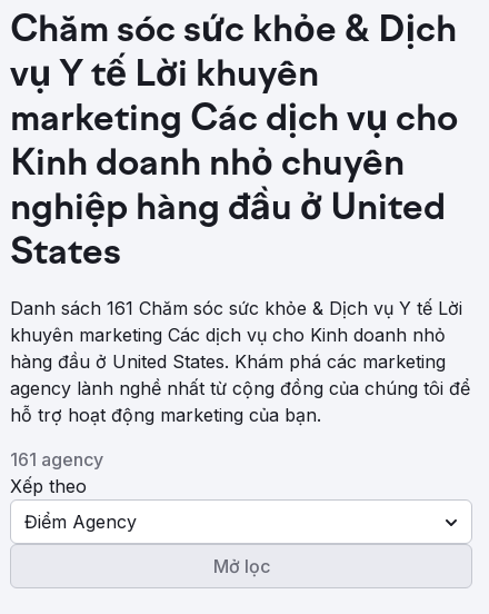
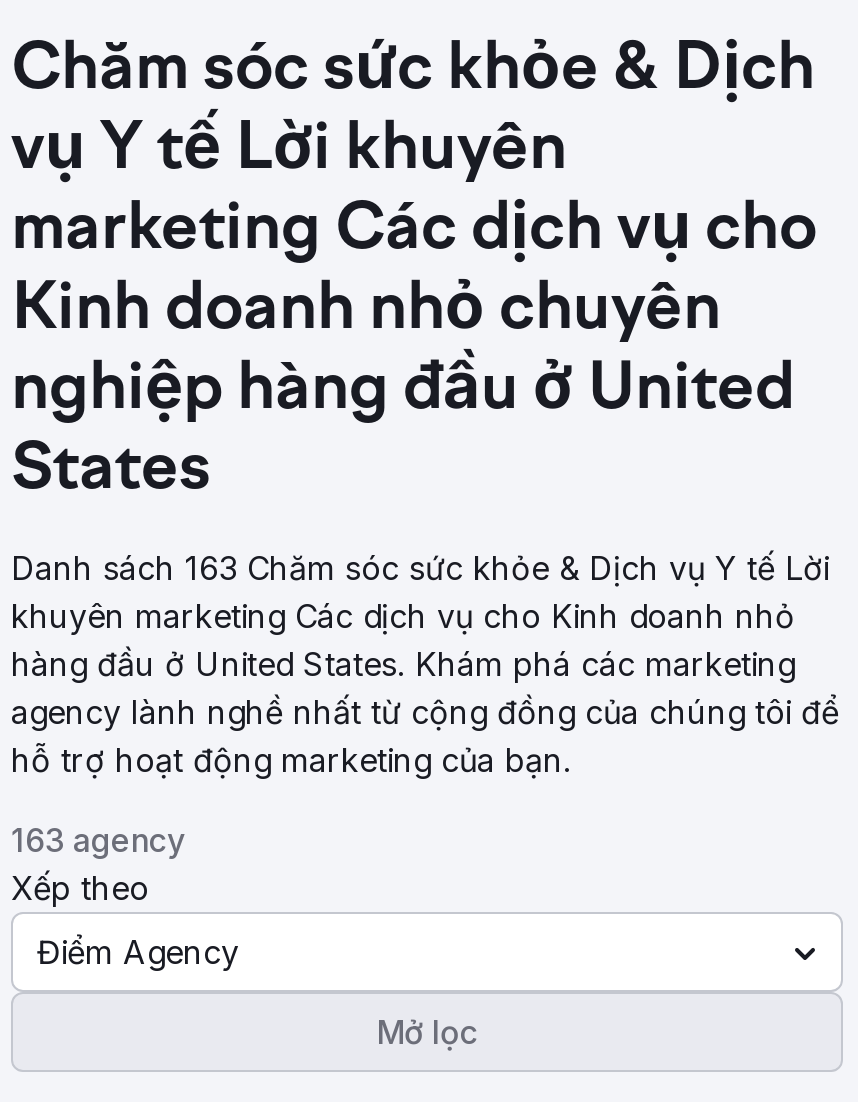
[10,297,462,319] Danh sách 161 Chăm sóc sức khỏe & Dịch vụ Y tế Lời -> [11,548,829,588] Danh sách 163 Chăm sóc sức khỏe & Dịch vụ Y tế Lời
[10,448,103,471] 161 agency -> [11,820,185,860] 163 agency

